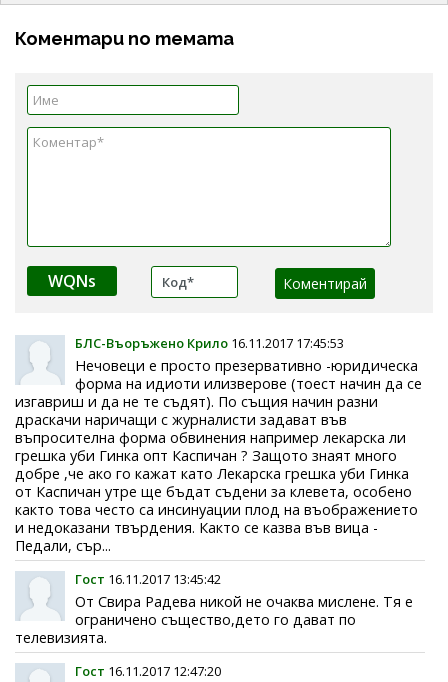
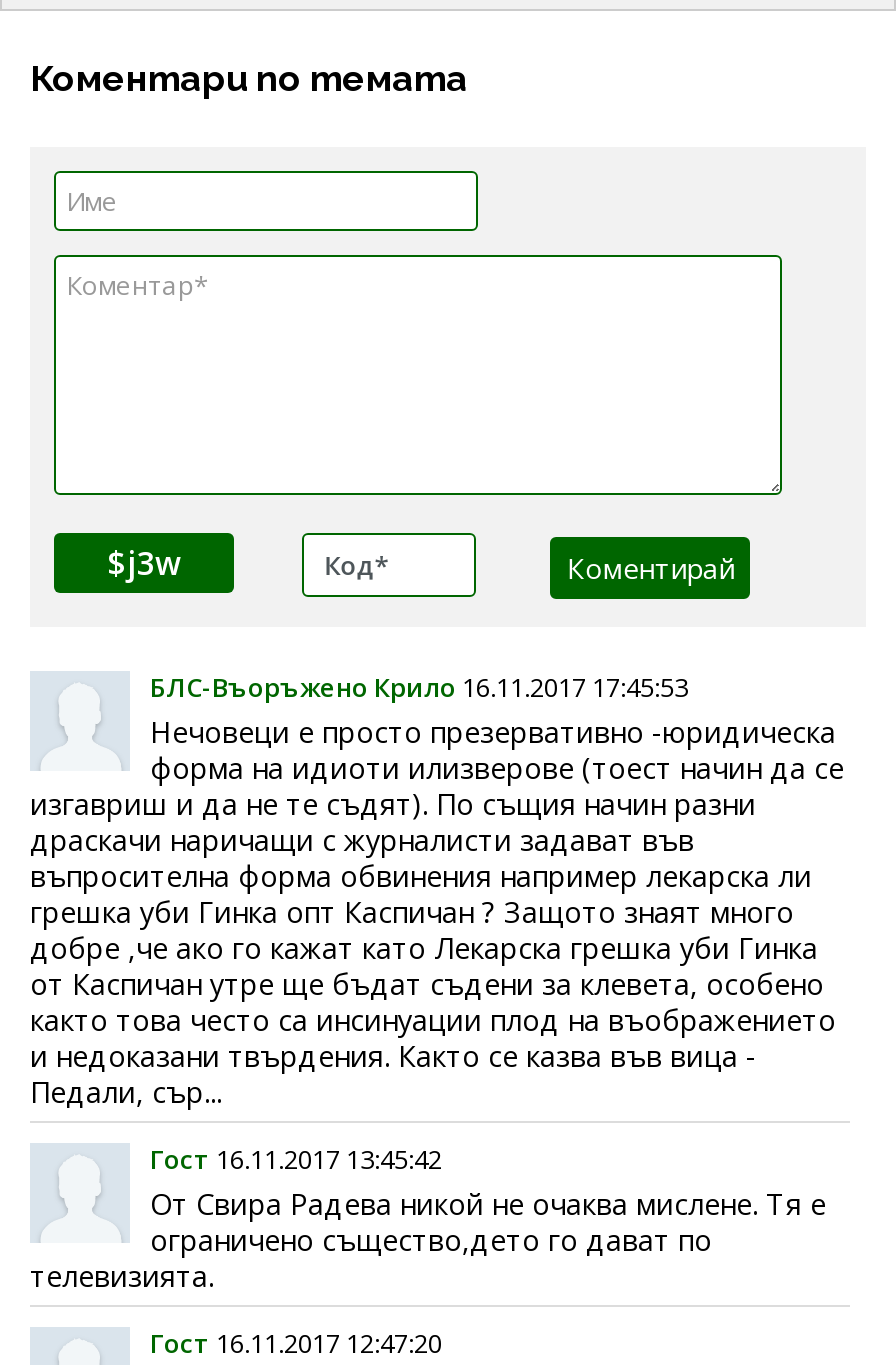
[48,270,96,292] WQNs -> [107,540,181,584] $j3w

